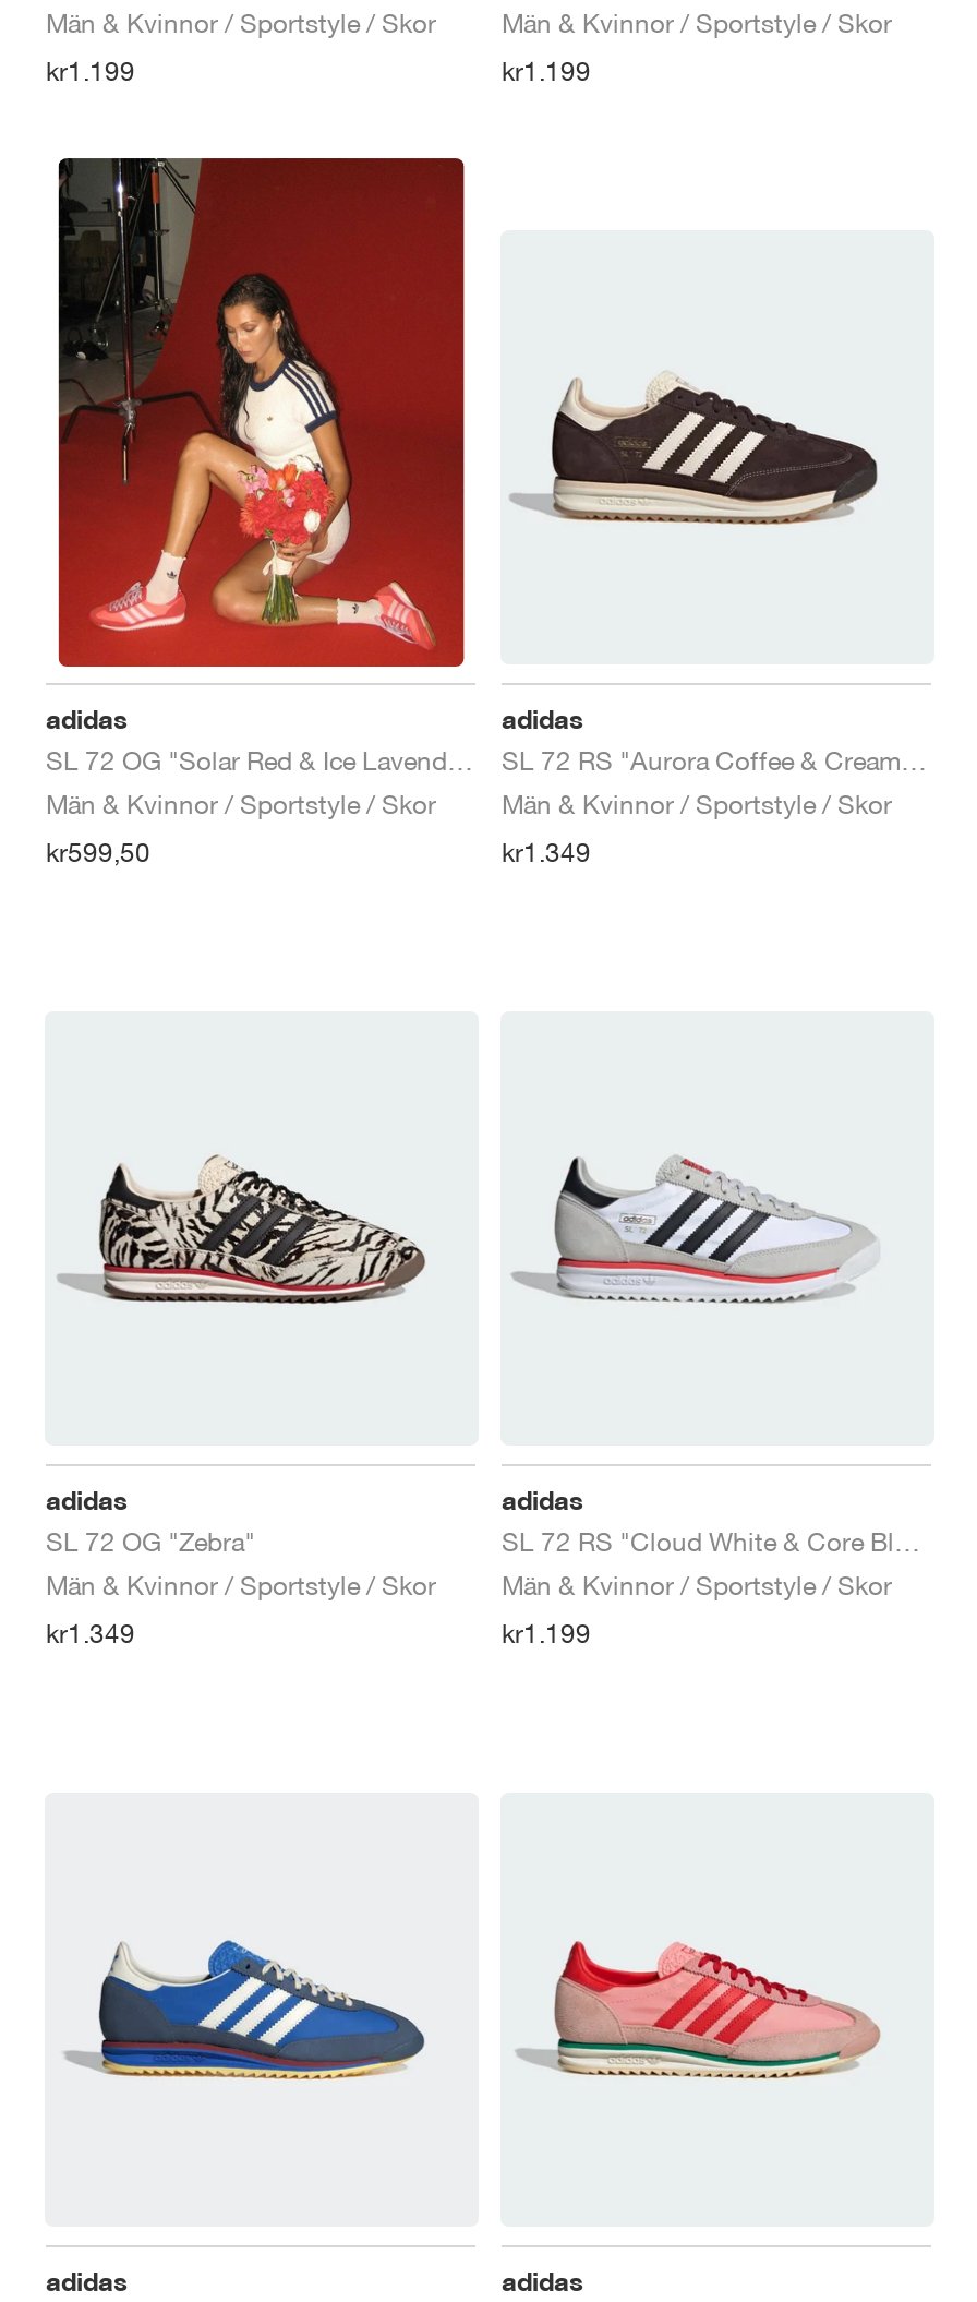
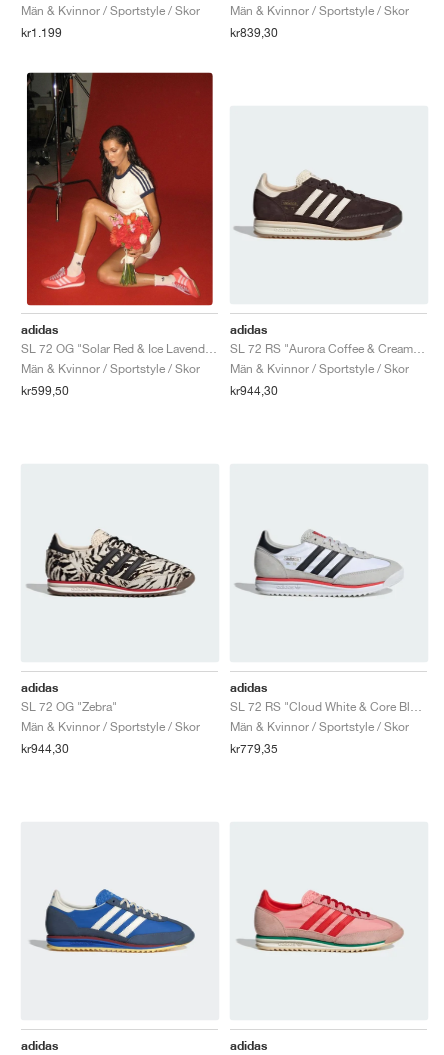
[502,53,591,86] kr1.199 -> [230,24,278,39] kr839,30
[502,835,591,867] kr1.349 -> [230,382,278,397] kr944,30
[46,1616,135,1648] kr1.349 -> [21,740,69,755] kr944,30
[502,1616,591,1648] kr1.199 -> [230,740,278,755] kr779,35

